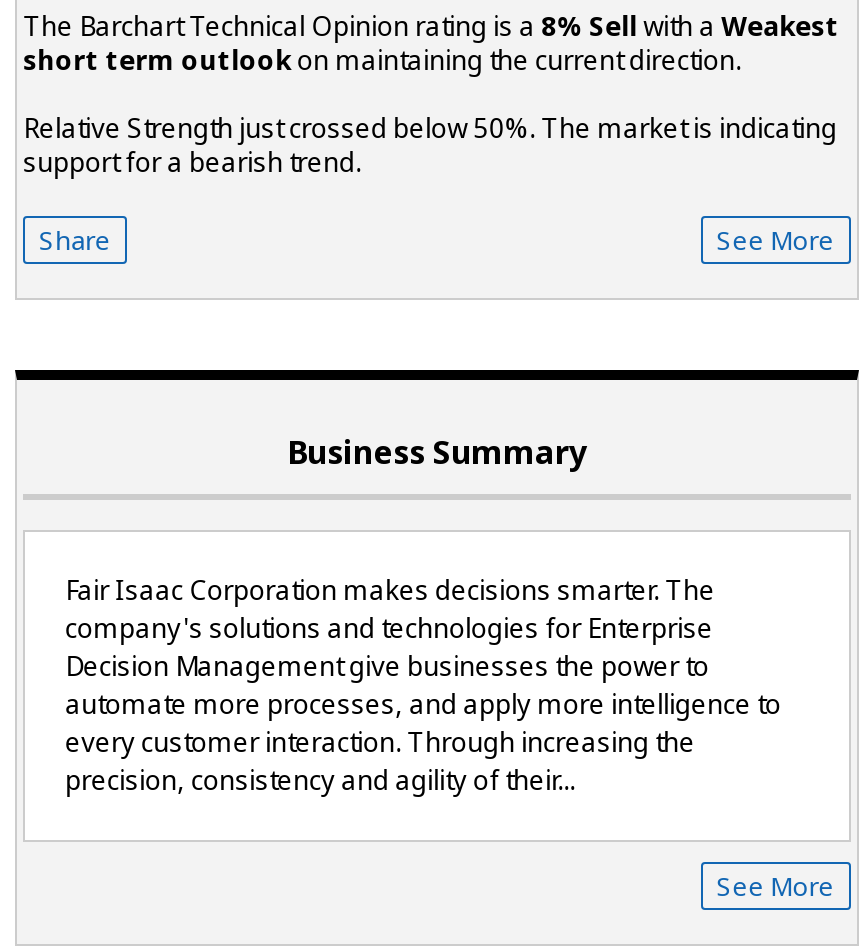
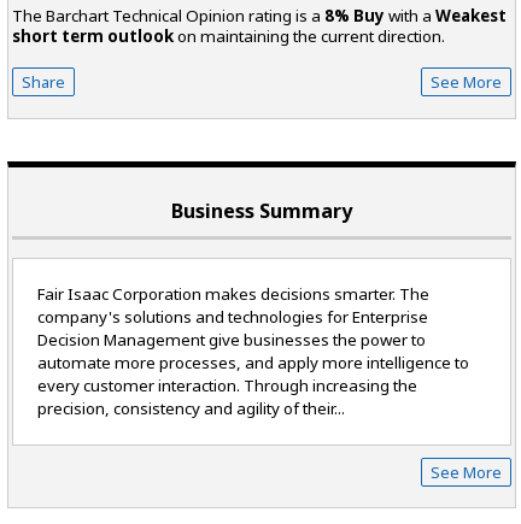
[23,8,839,44] The Barchart Technical Opinion rating is a 8% Sell with a Weakest -> [12,5,507,27] The Barchart Technical Opinion rating is a 8% Buy with a Weakest
[23,111,837,181] Relative Strength just crossed below 50%. The market is indicating | support for a bearish trend. -> none

